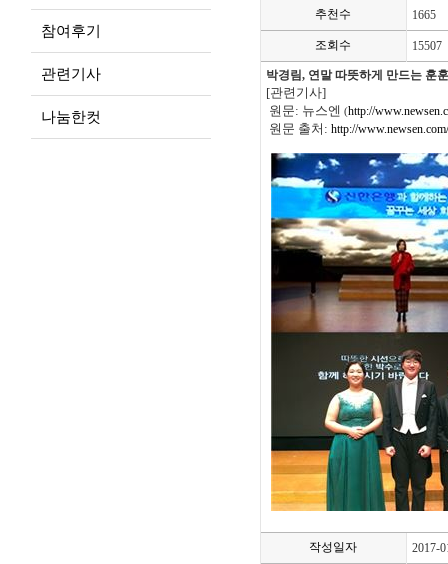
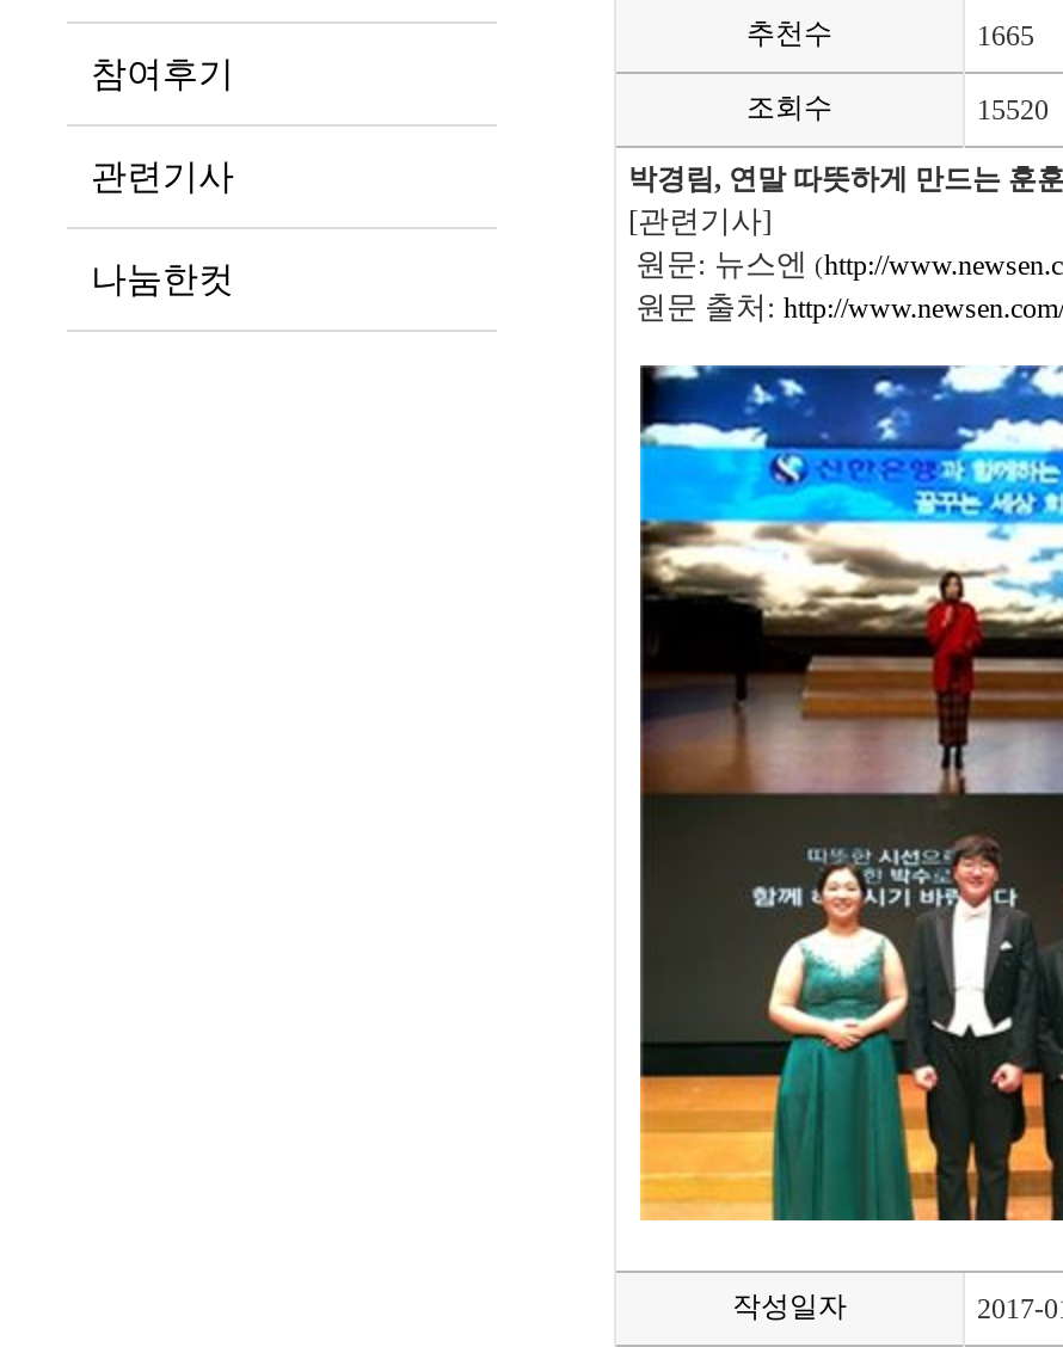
[412,39,442,53] 15507 -> [977,93,1049,127] 15520

